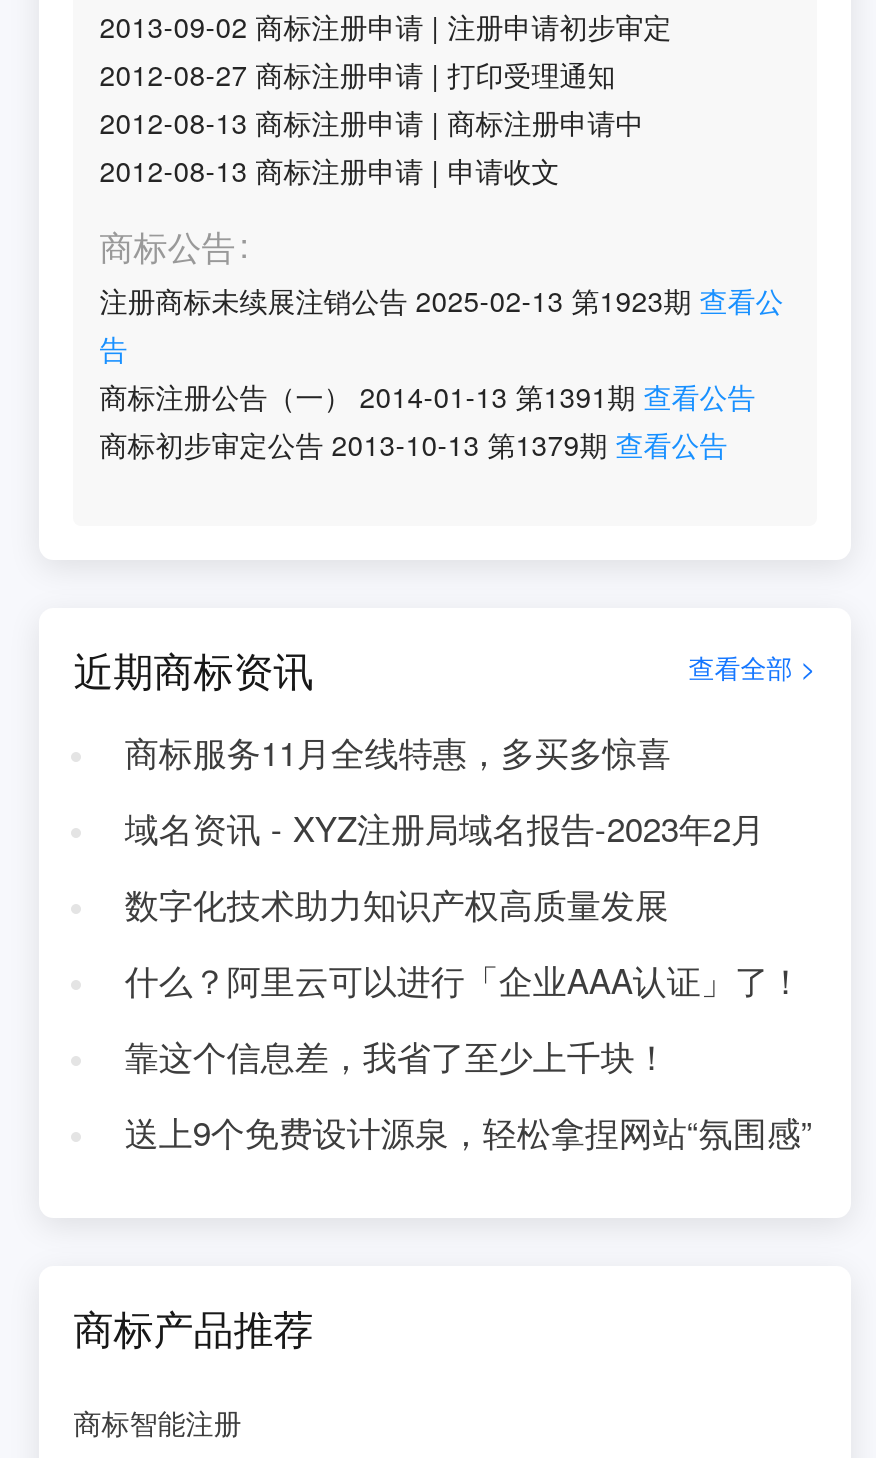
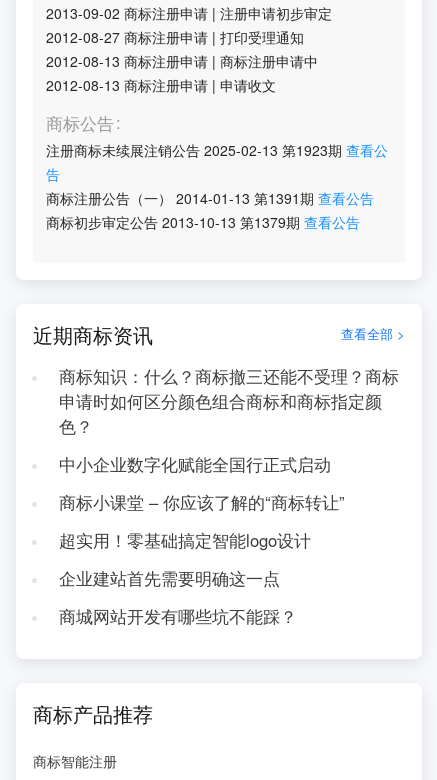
[125,728,671,776] 商标服务11月全线特惠，多买多惊喜 -> [59,364,399,438] 商标知识：什么？商标撤三还能不受理？商标 | 申请时如何区分颜色组合商标和商标指定颜 | 色？
[125,804,765,852] 域名资讯 - XYZ注册局域名报告-2023年2月 -> [59,452,331,476] 中小企业数字化赋能全国行正式启动
[125,880,669,928] 数字化技术助力知识产权高质量发展 -> [59,490,345,514] 商标小课堂 – 你应该了解的“商标转让”
[125,956,803,1004] 什么？阿里云可以进行「企业AAA认证」了！ -> [59,528,311,552] 超实用！零基础搞定智能logo设计
[125,1032,669,1080] 靠这个信息差，我省了至少上千块！ -> [59,566,280,590] 企业建站首先需要明确这一点
[125,1108,813,1156] 送上9个免费设计源泉，轻松拿捏网站“氛围感” -> [59,604,297,628] 商城网站开发有哪些坑不能踩？

